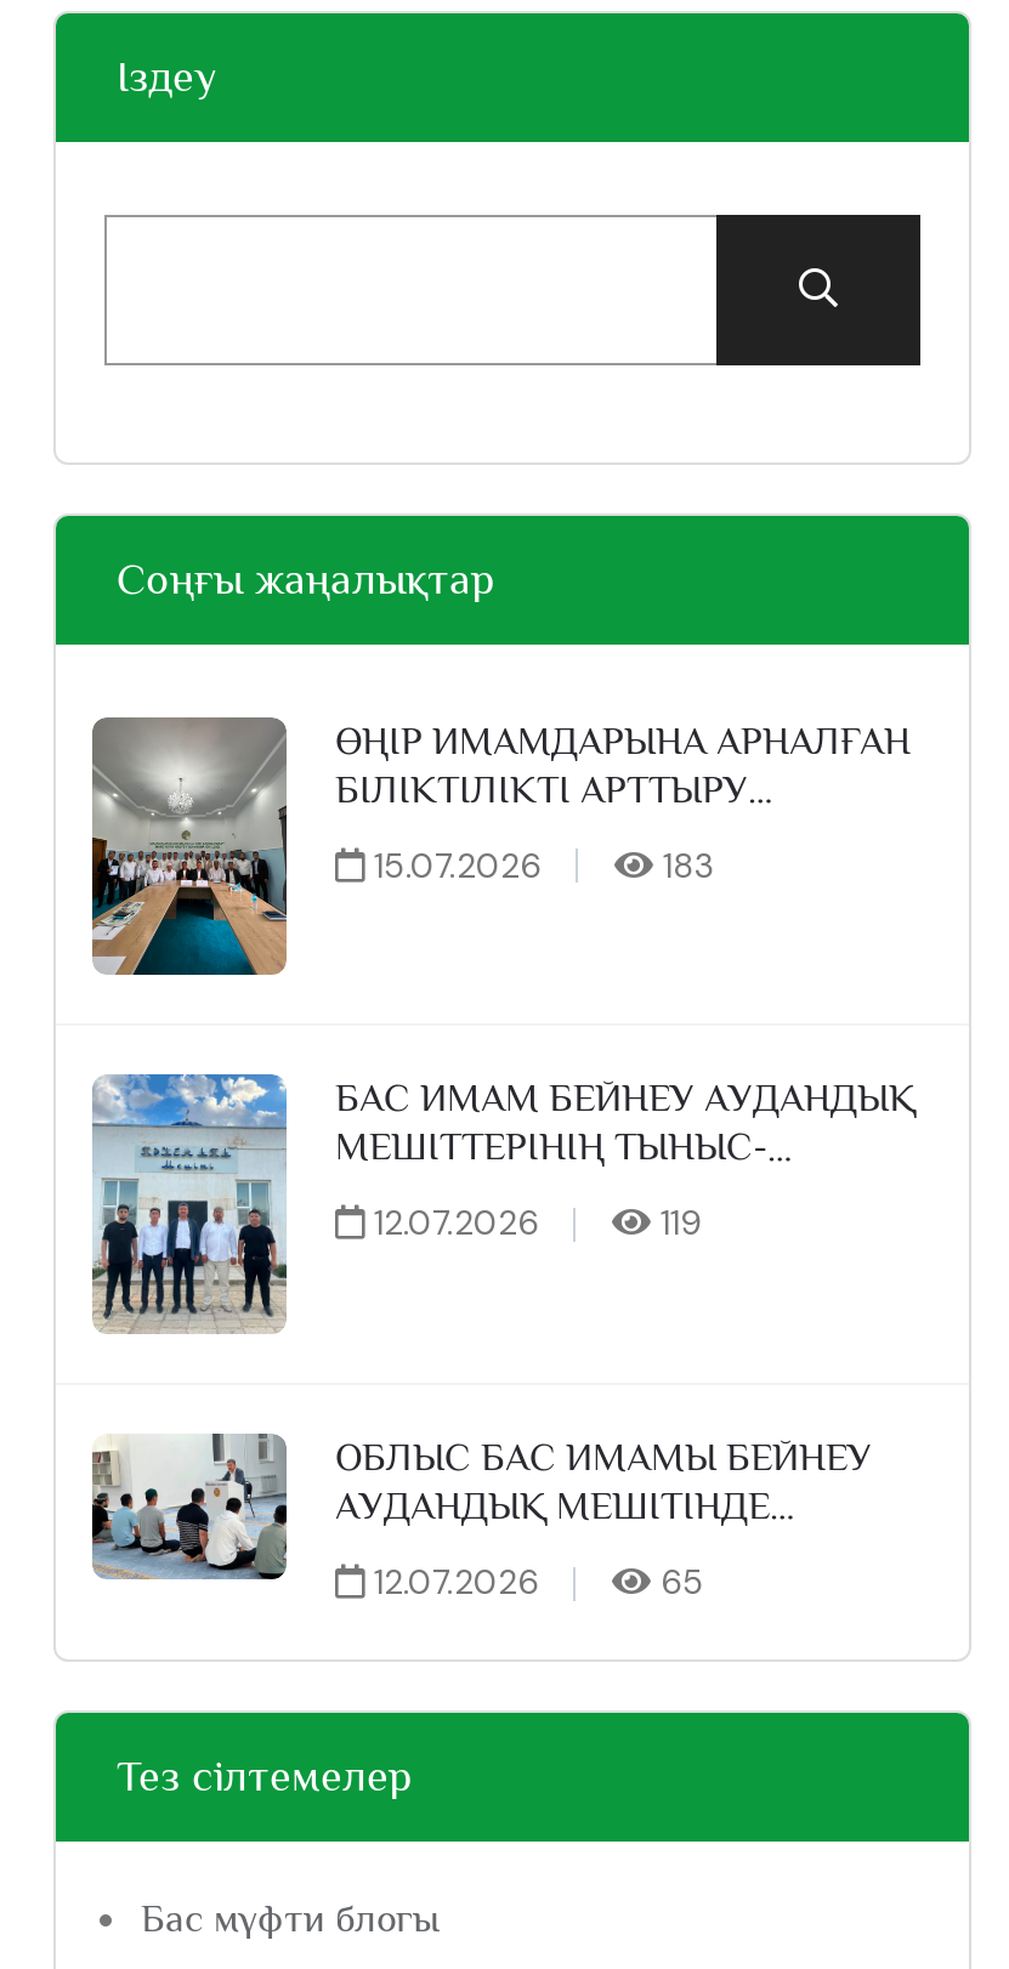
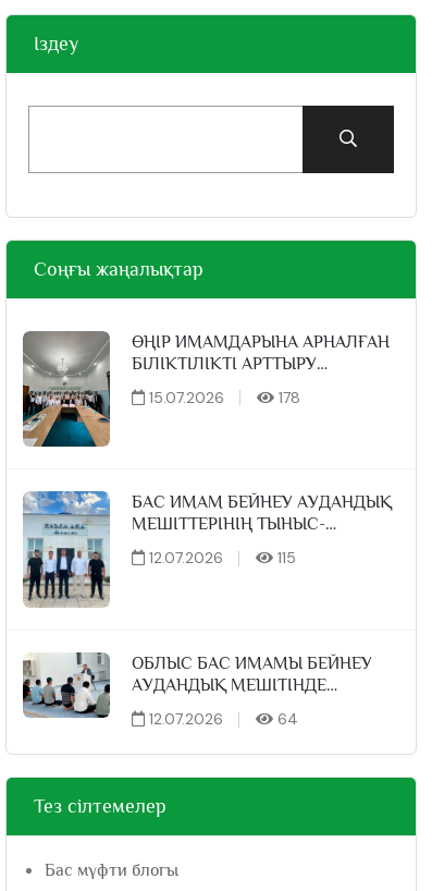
[653,843,714,887] 183 -> [274,388,300,407] 178
[651,1202,702,1245] 119 -> [273,548,296,568] 115
[651,1560,704,1604] 65 -> [273,709,298,729] 64

